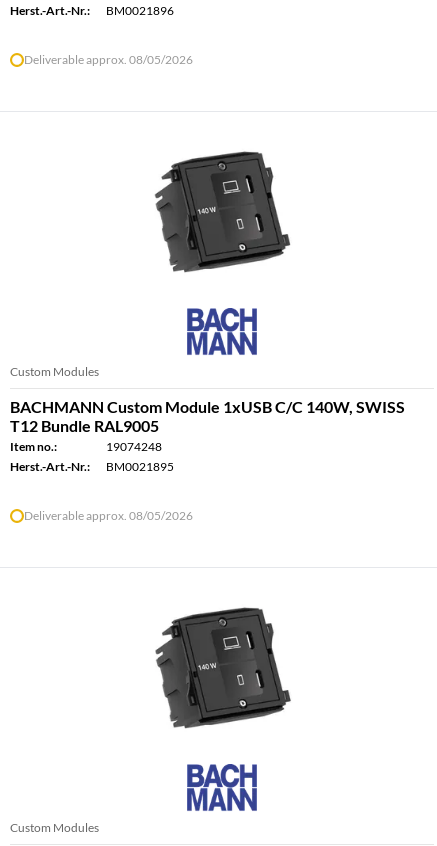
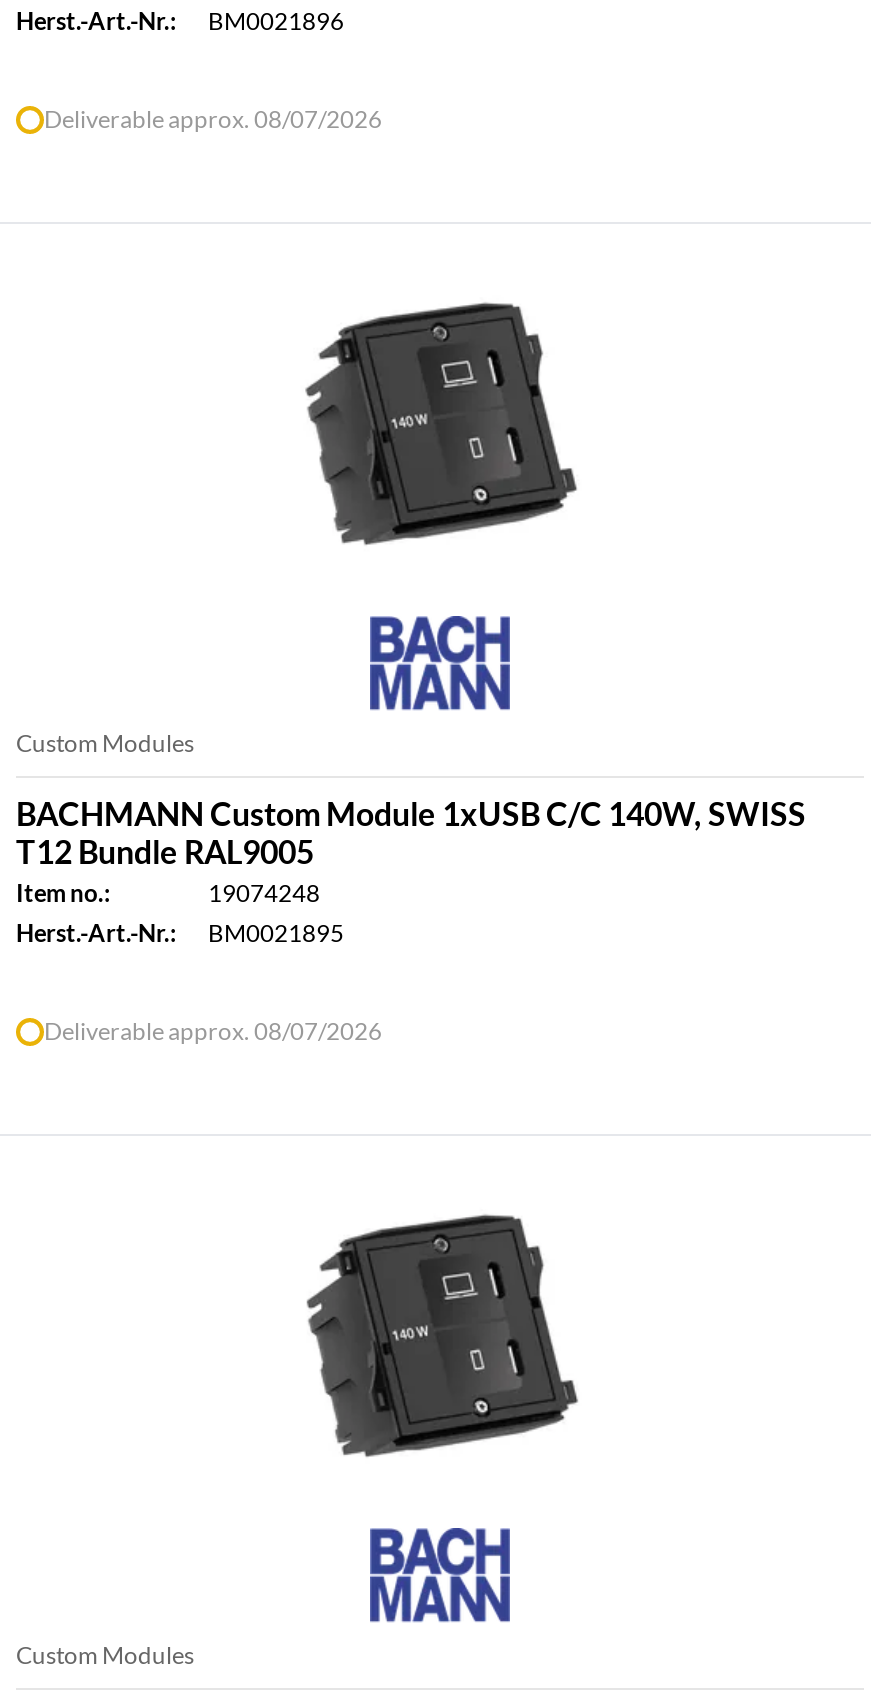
[24,52,193,67] Deliverable approx. 08/05/2026 -> [44,104,382,134] Deliverable approx. 08/07/2026
[24,508,193,523] Deliverable approx. 08/05/2026 -> [44,1016,382,1046] Deliverable approx. 08/07/2026

